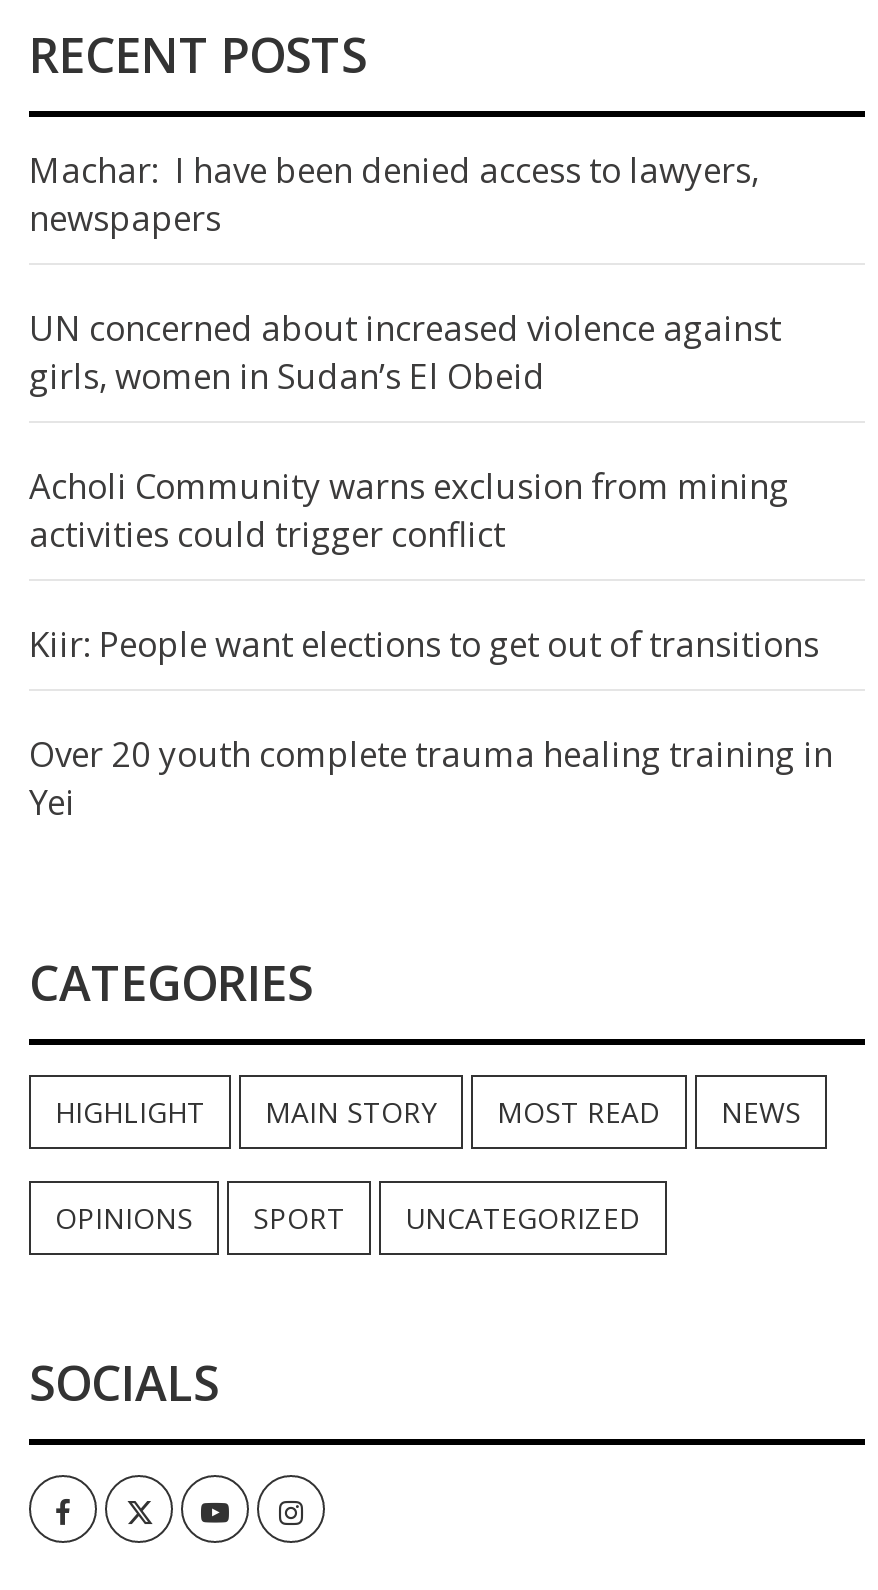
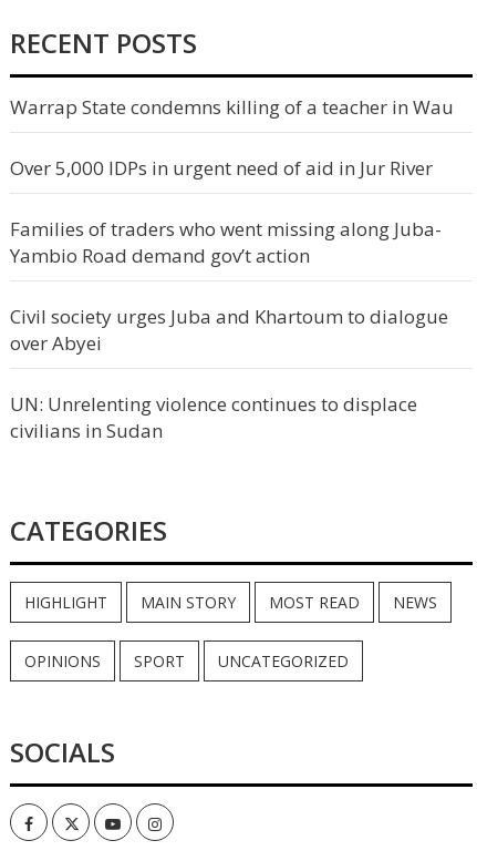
[29,147,759,241] Machar: I have been denied access to lawyers, | newspapers -> [10,94,454,120] Warrap State condemns killing of a teacher in Wau
[29,305,781,399] UN concerned about increased violence against | girls, women in Sudan’s El Obeid -> [10,155,433,181] Over 5,000 IDPs in urgent need of aid in Jur River
[29,463,789,557] Acholi Community warns exclusion from mining | activities could trigger conflict -> [10,216,442,268] Families of traders who went missing along Juba- | Yambio Road demand gov’t action
[29,621,819,667] Kiir: People want elections to get out of transitions -> [10,304,448,356] Civil society urges Juba and Khartoum to dialogue | over Abyei
[29,731,833,825] Over 20 youth complete trauma healing training in | Yei -> [10,391,417,443] UN: Unrelenting violence continues to displace | civilians in Sudan

